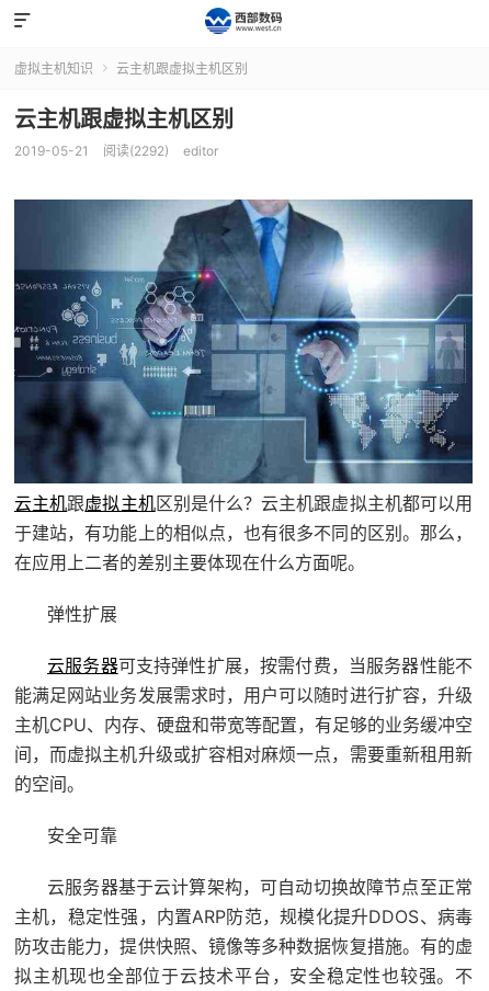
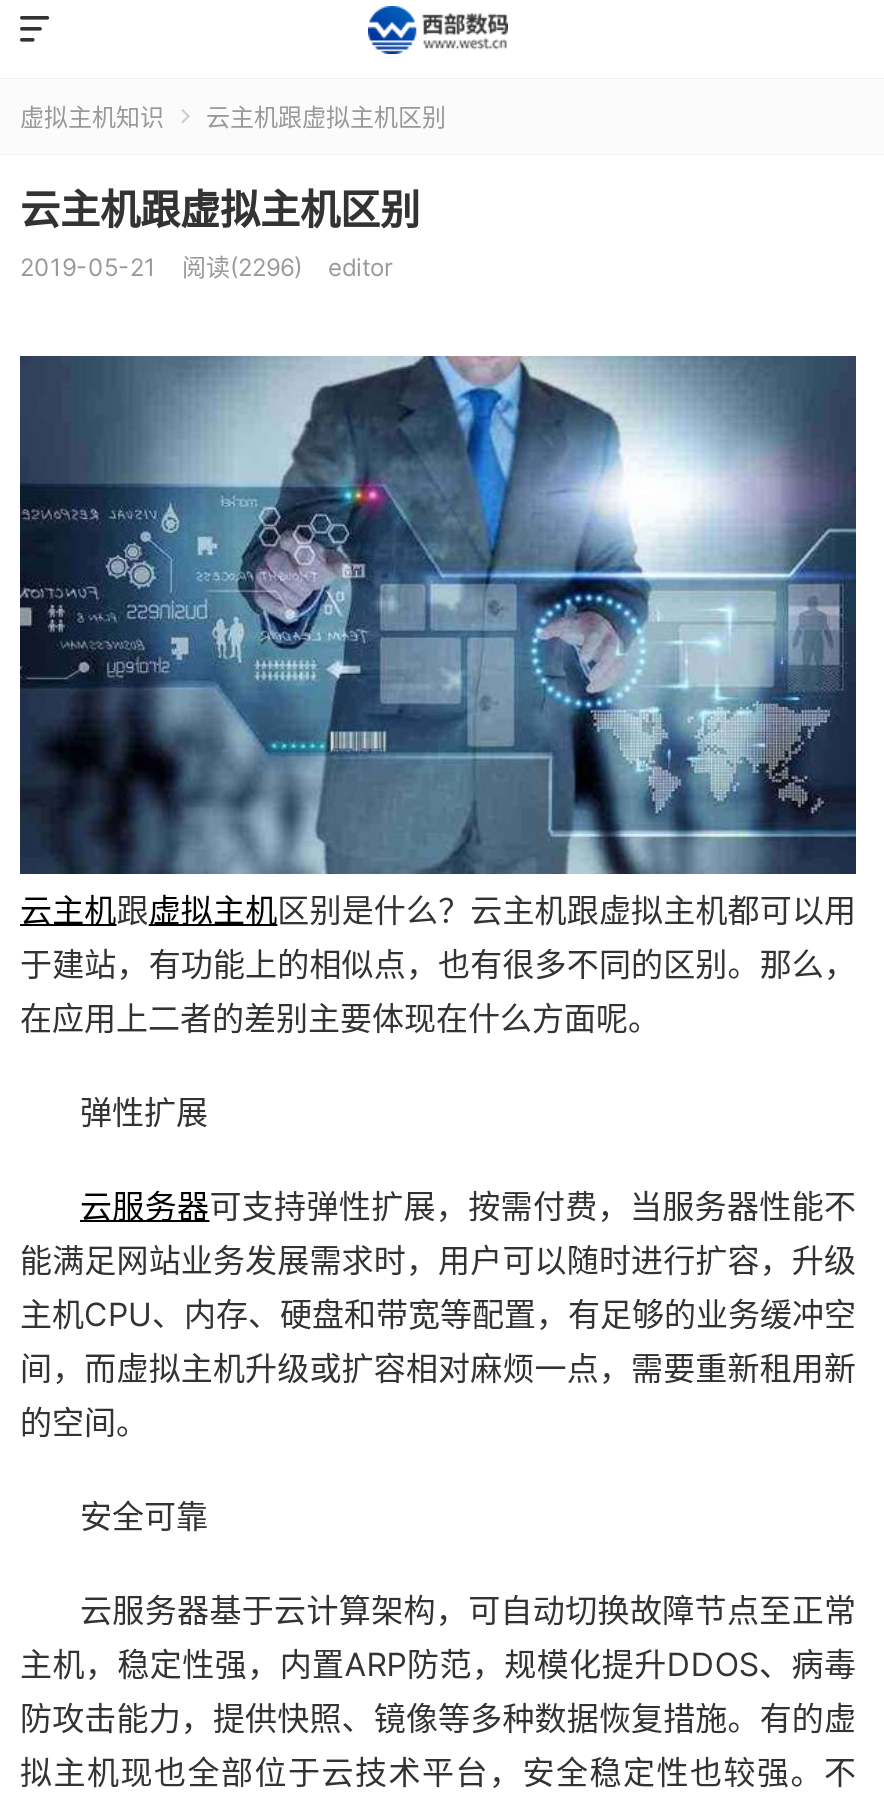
[14,143,218,159] 2019-05-21 阅读(2292) editor -> [20,252,392,282] 2019-05-21 阅读(2296) editor

